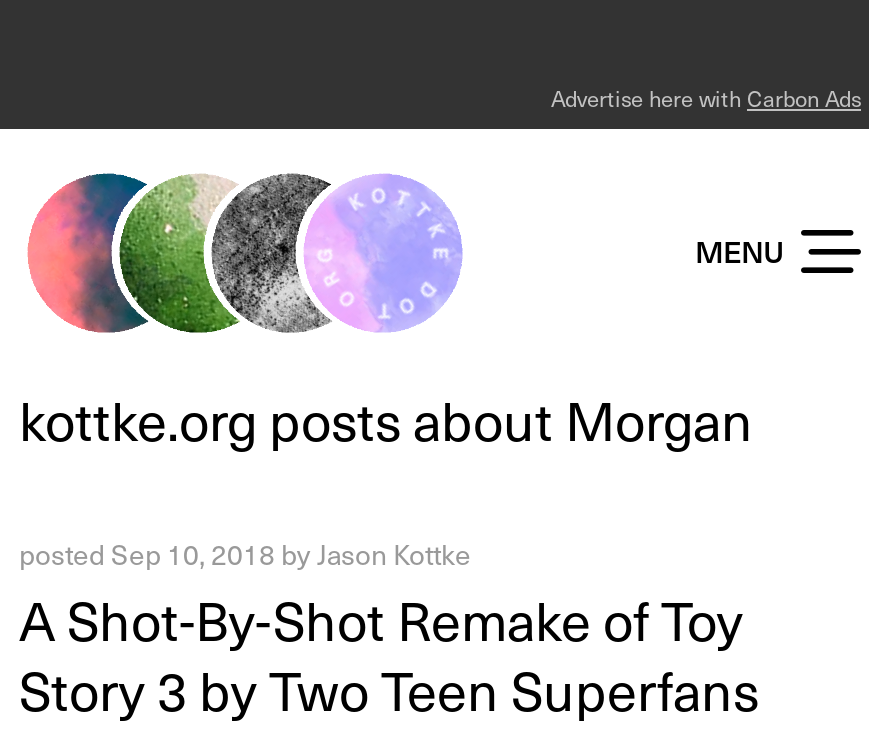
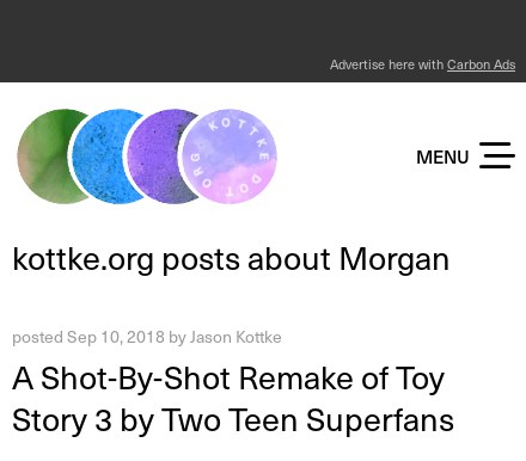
[27,173,275,335] [image] -> [17,107,165,205] [image]

